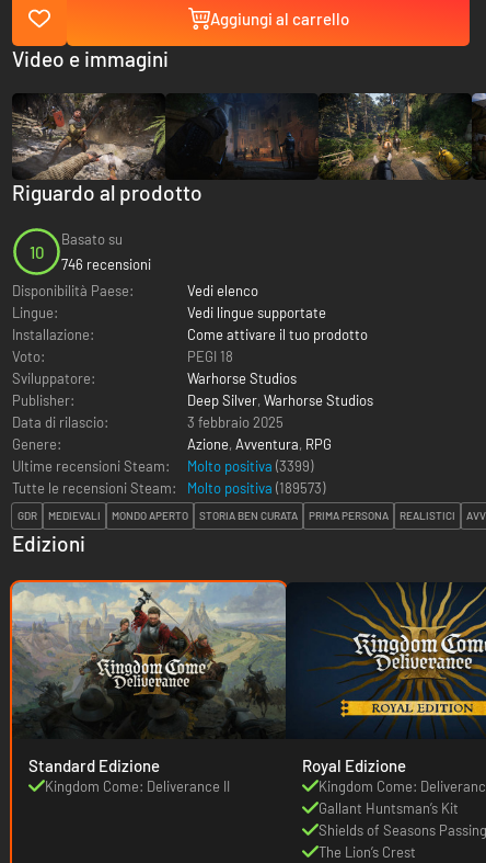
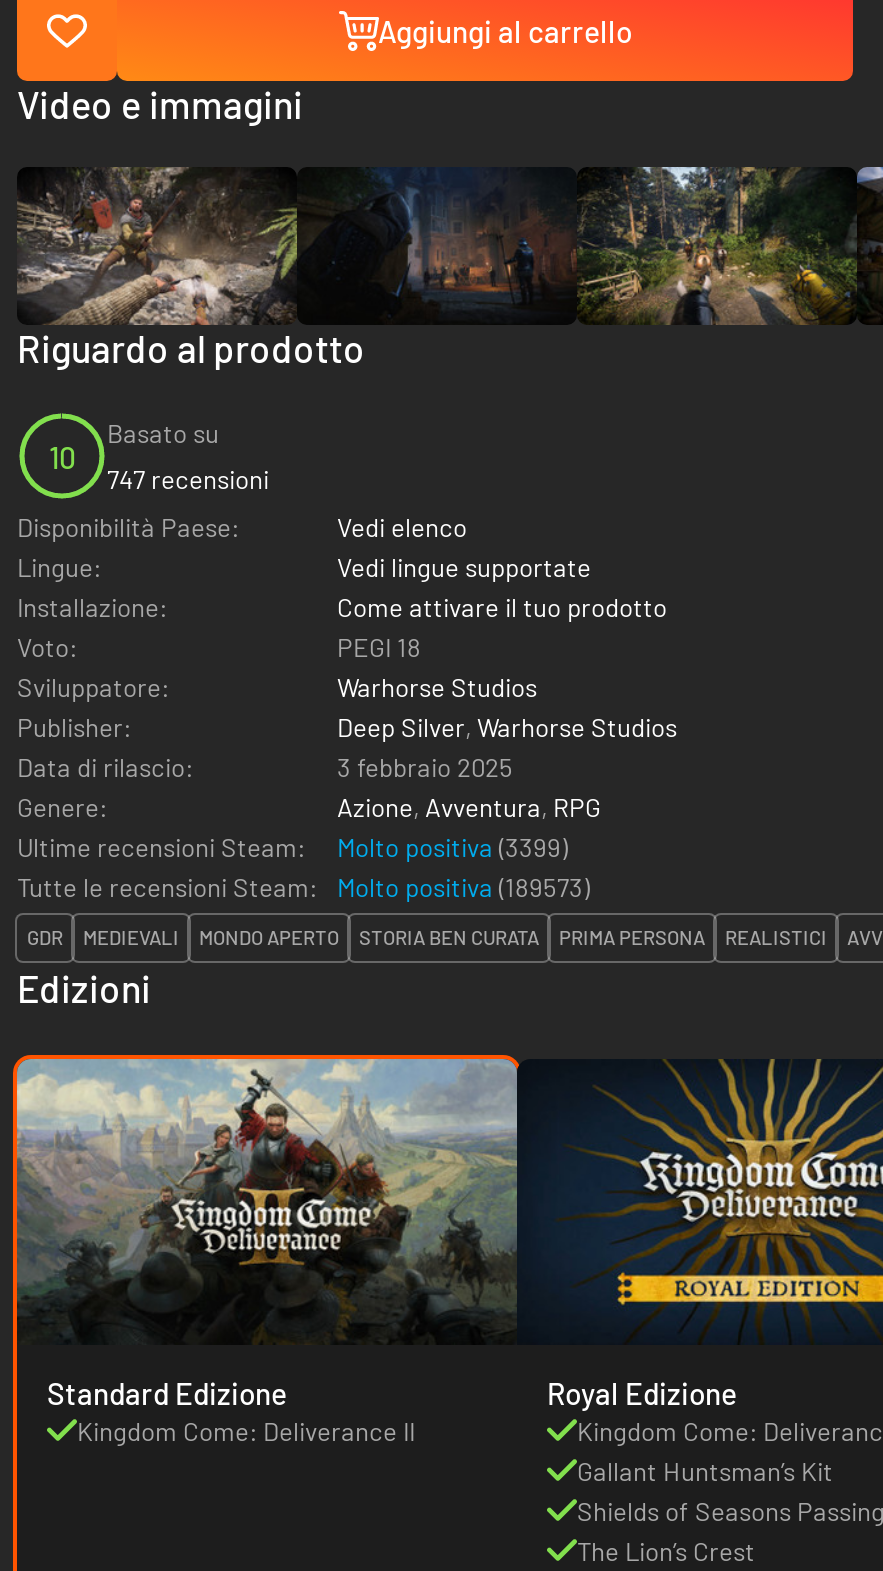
[61,255,151,272] 746 recensioni -> [107,462,269,494] 747 recensioni

